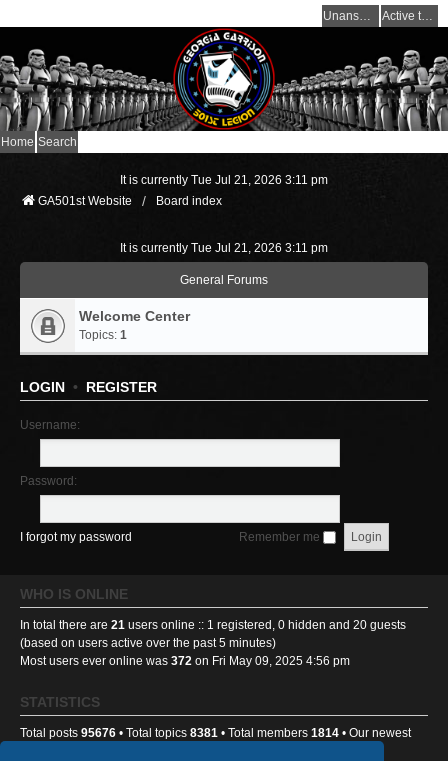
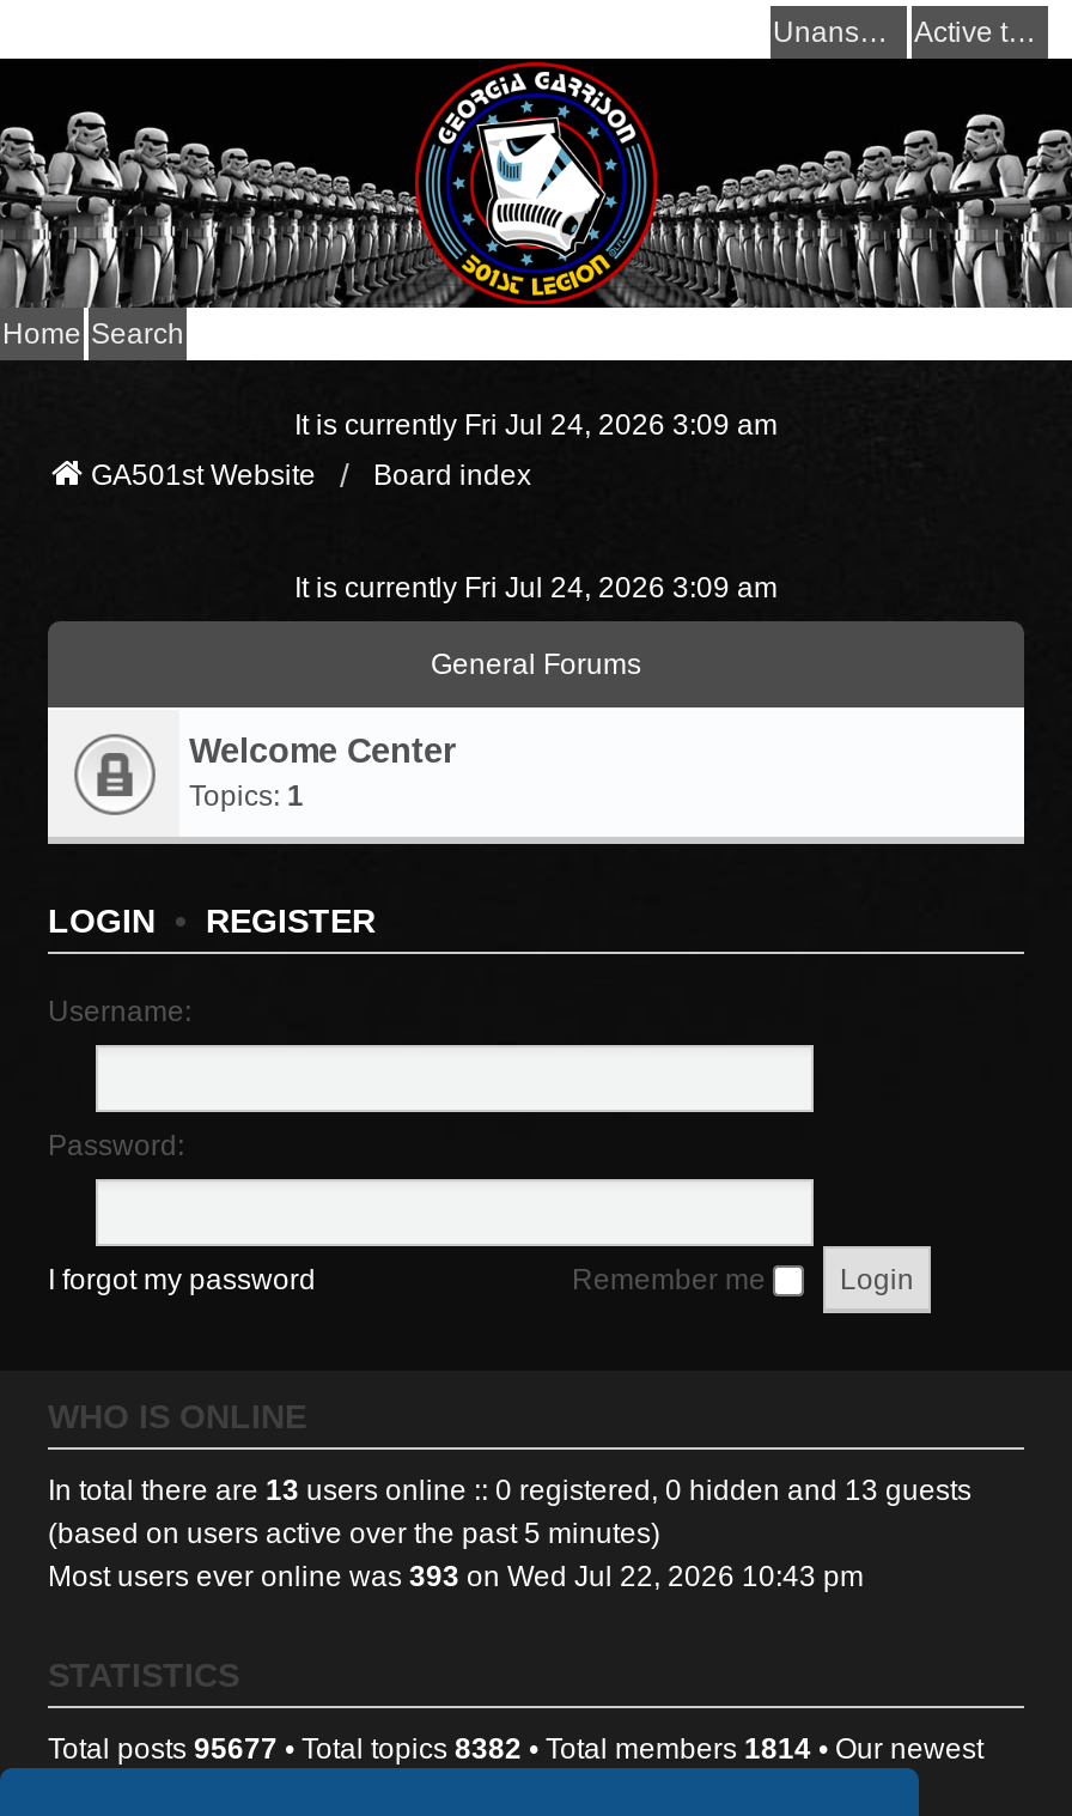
[120,173,328,187] It is currently Tue Jul 21, 2026 3:11 pm -> [294,409,778,442] It is currently Fri Jul 24, 2026 3:09 am
[120,241,328,255] It is currently Tue Jul 21, 2026 3:11 pm -> [294,571,778,605] It is currently Fri Jul 24, 2026 3:09 am
[20,618,406,632] In total there are 21 users online :: 1 registered, 0 hidden and 20 guests -> [48,1474,971,1508] In total there are 13 users online :: 0 registered, 0 hidden and 13 guests
[20,654,350,668] Most users ever online was 372 on Fri May 09, 2025 4:56 pm -> [48,1560,864,1594] Most users ever online was 393 on Wed Jul 22, 2026 10:43 pm
[20,726,411,740] Total posts 95676 • Total topics 8381 • Total members 1814 • Our newest -> [48,1733,983,1766] Total posts 95677 • Total topics 8382 • Total members 1814 • Our newest

